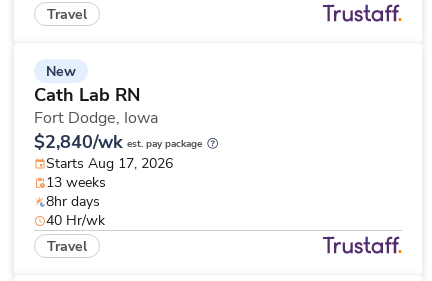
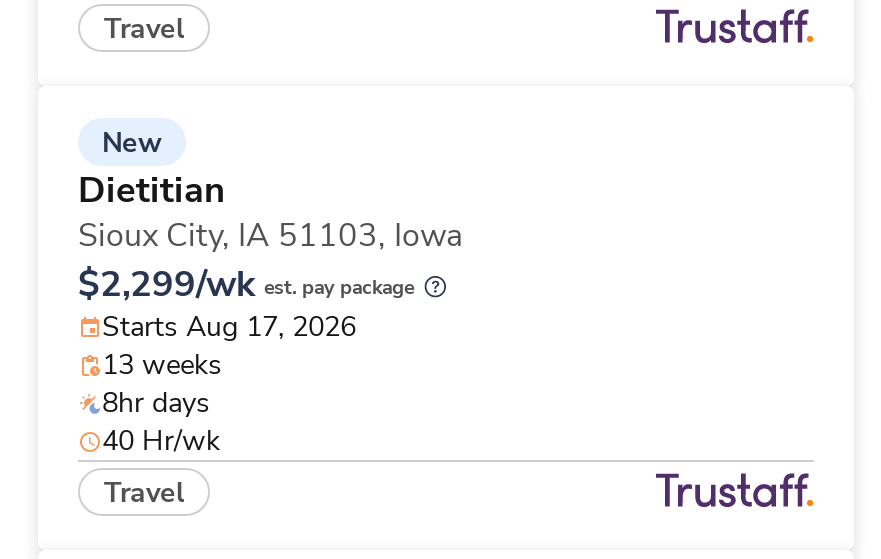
[34,83,202,154] Cath Lab RN | Fort Dodge, Iowa | $2,840/wk est. pay package -> [78,166,462,308] Dietitian | Sioux City, IA 51103, Iowa | $2,299/wk est. pay package

